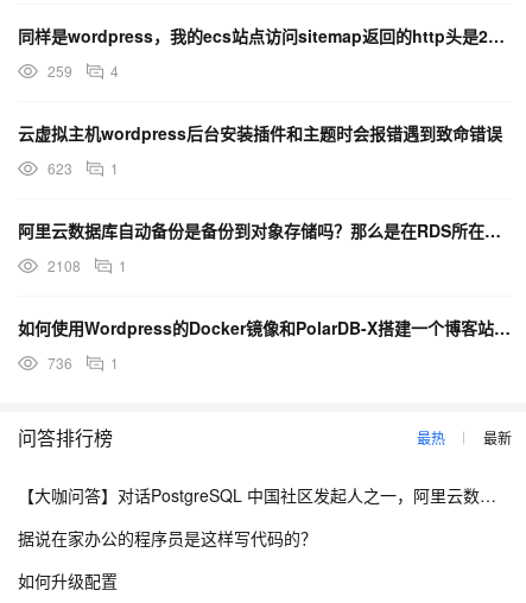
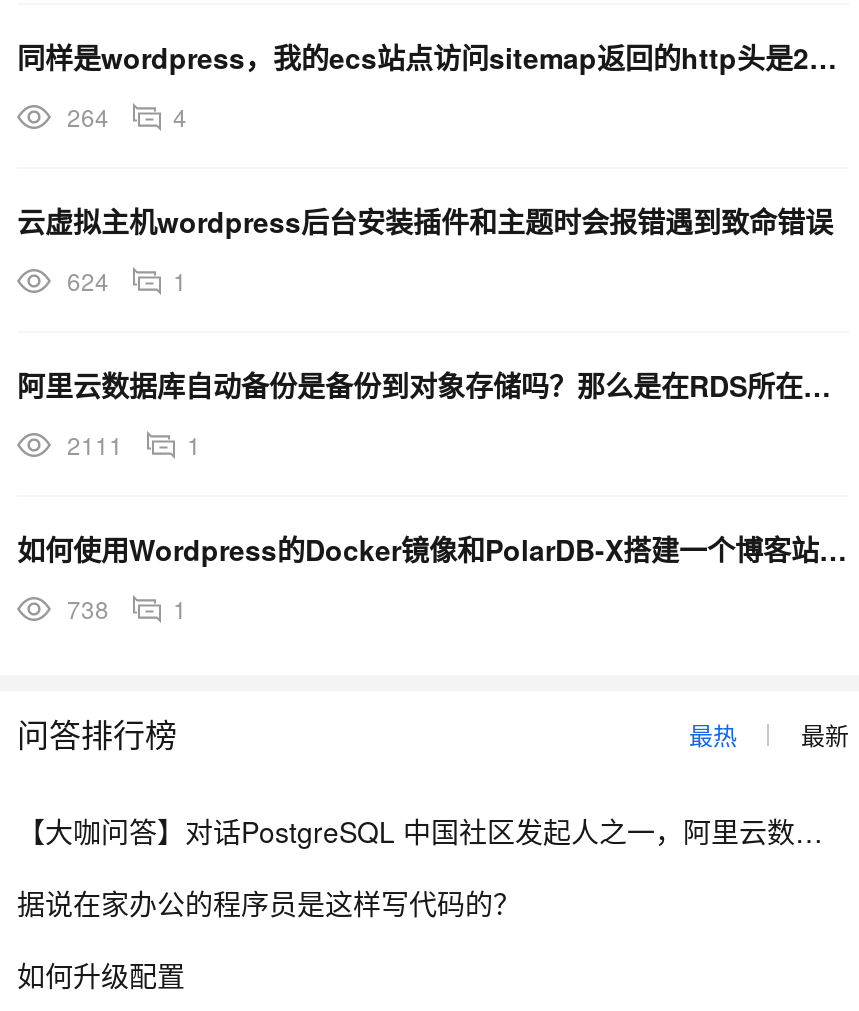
[47,61,119,81] 259 4 -> [67,99,187,133] 264 4
[47,158,119,178] 623 1 -> [67,263,187,297] 624 1
[47,255,127,275] 2108 1 -> [67,427,201,461] 2111 1
[47,353,119,373] 736 1 -> [67,591,187,625] 738 1

